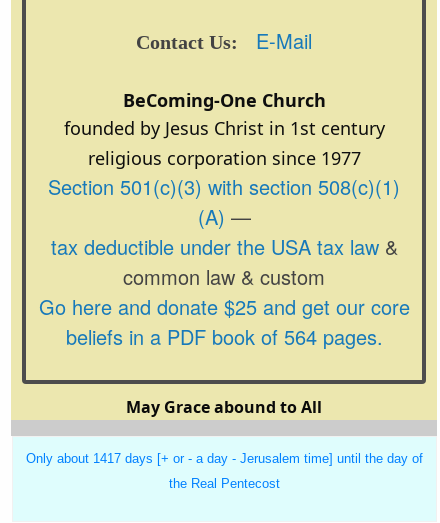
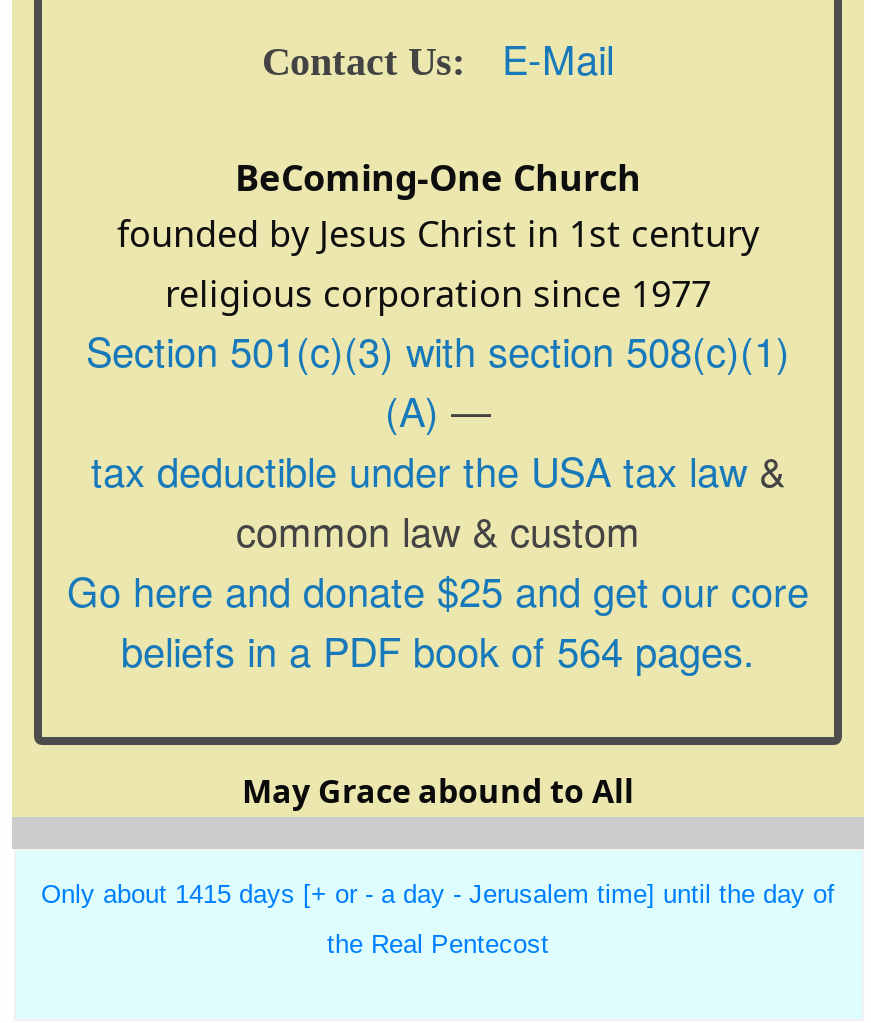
[25,450,422,465] Only about 1417 days [+ or - a day - Jerusalem time] until the day of -> [41,878,835,908] Only about 1415 days [+ or - a day - Jerusalem time] until the day of

